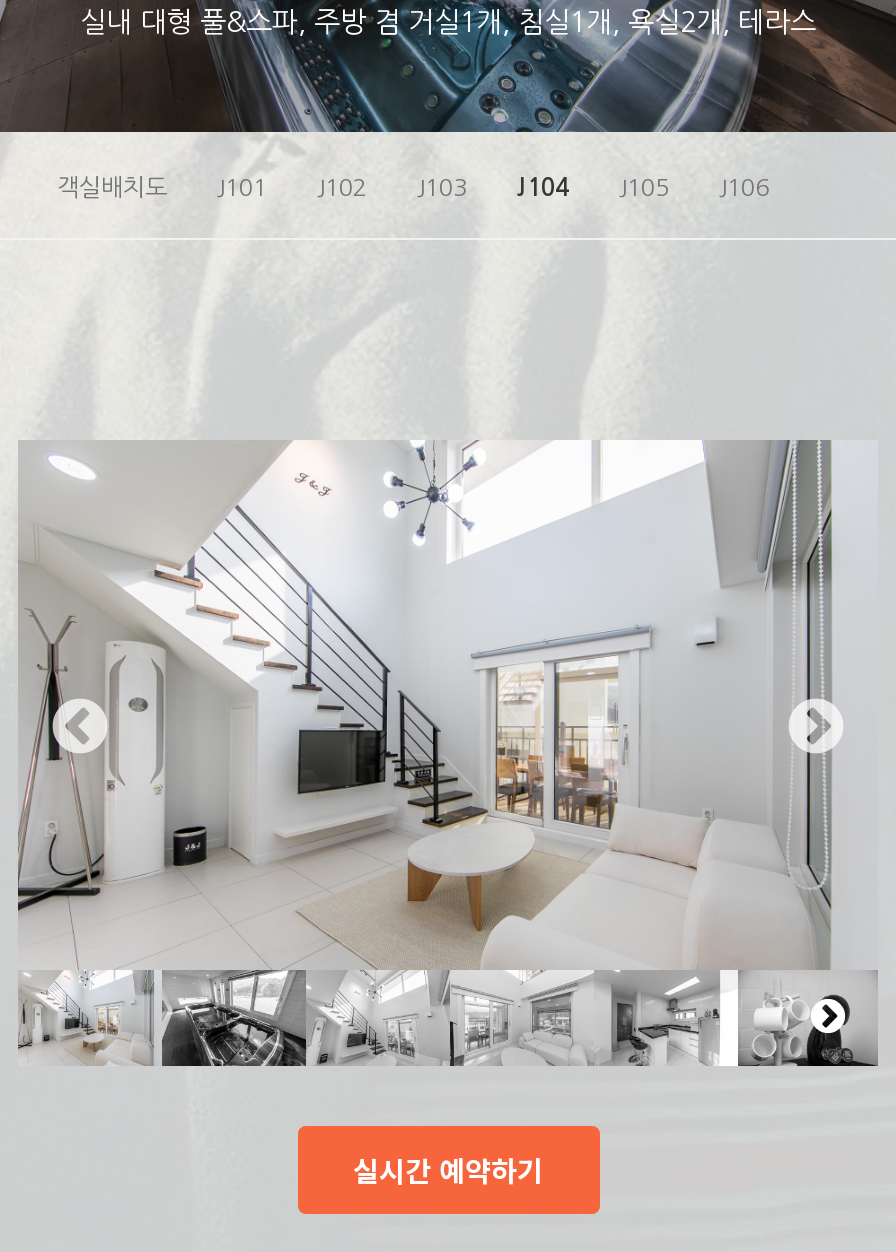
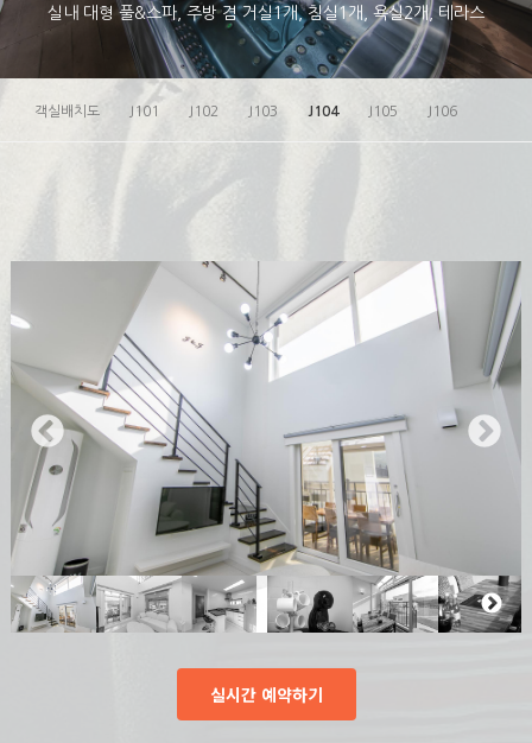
[18,440,878,1068] [image] -> [11,260,522,634] [image]

